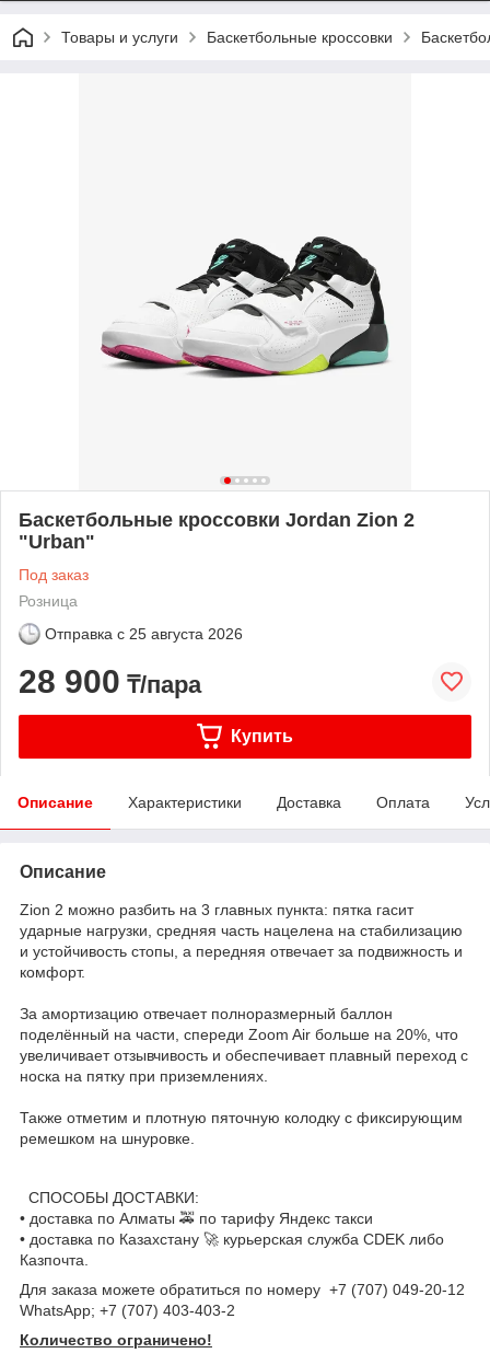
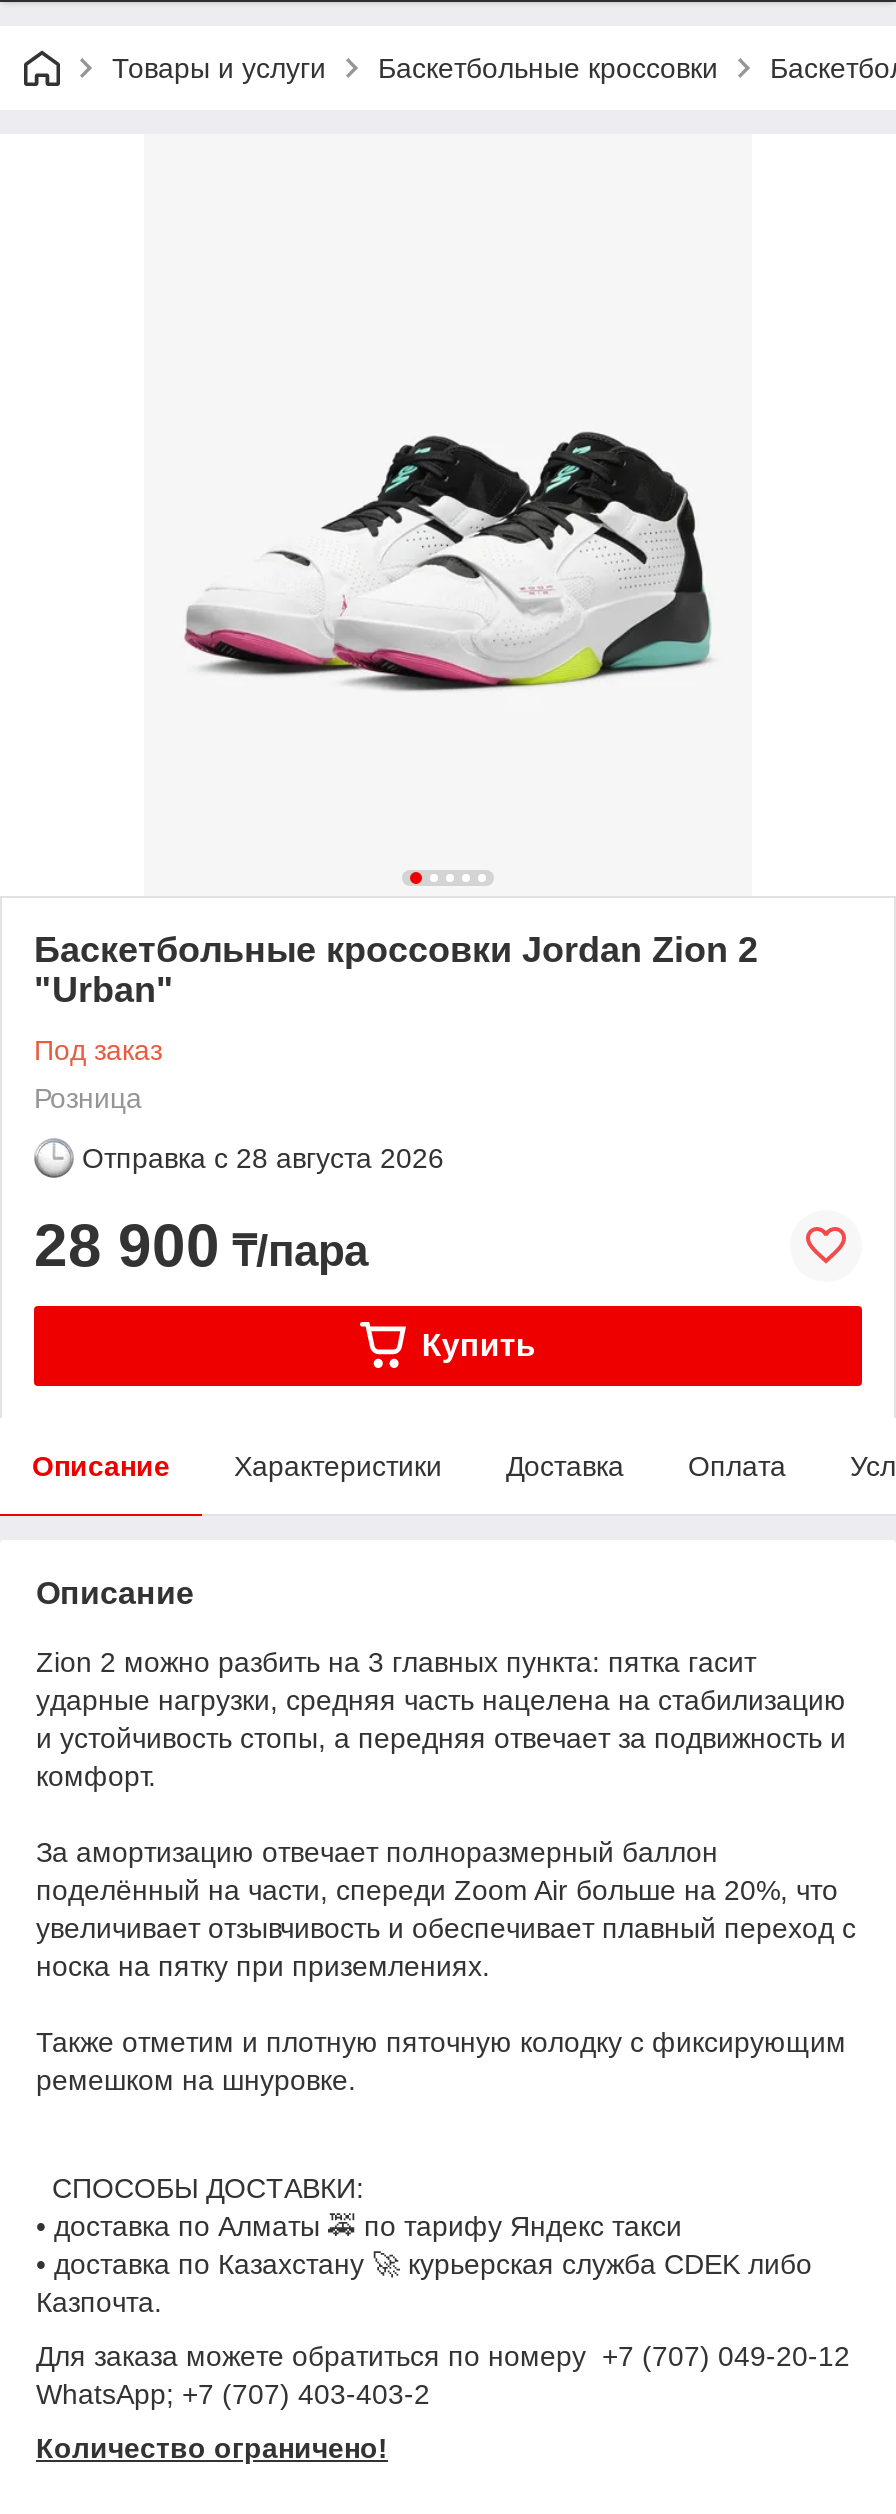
[45,625,243,642] Отправка с 25 августа 2026 -> [82,1142,444,1174] Отправка с 28 августа 2026

